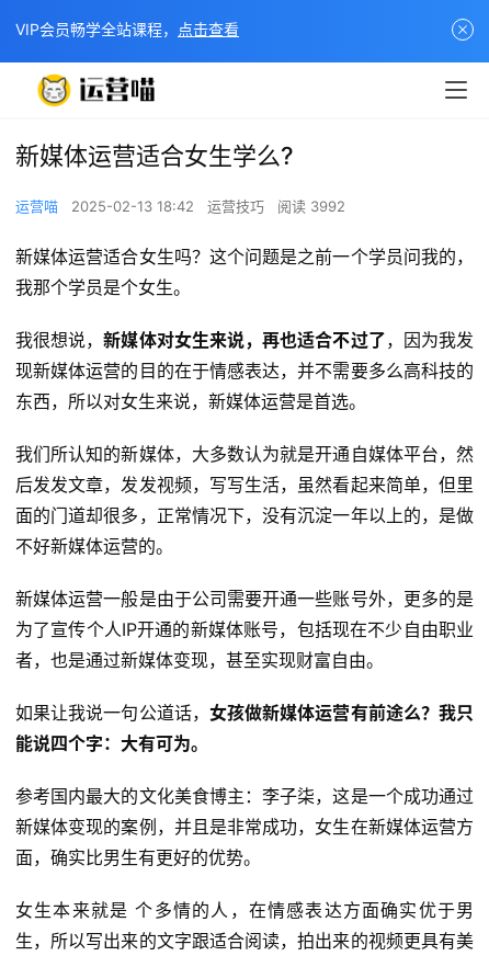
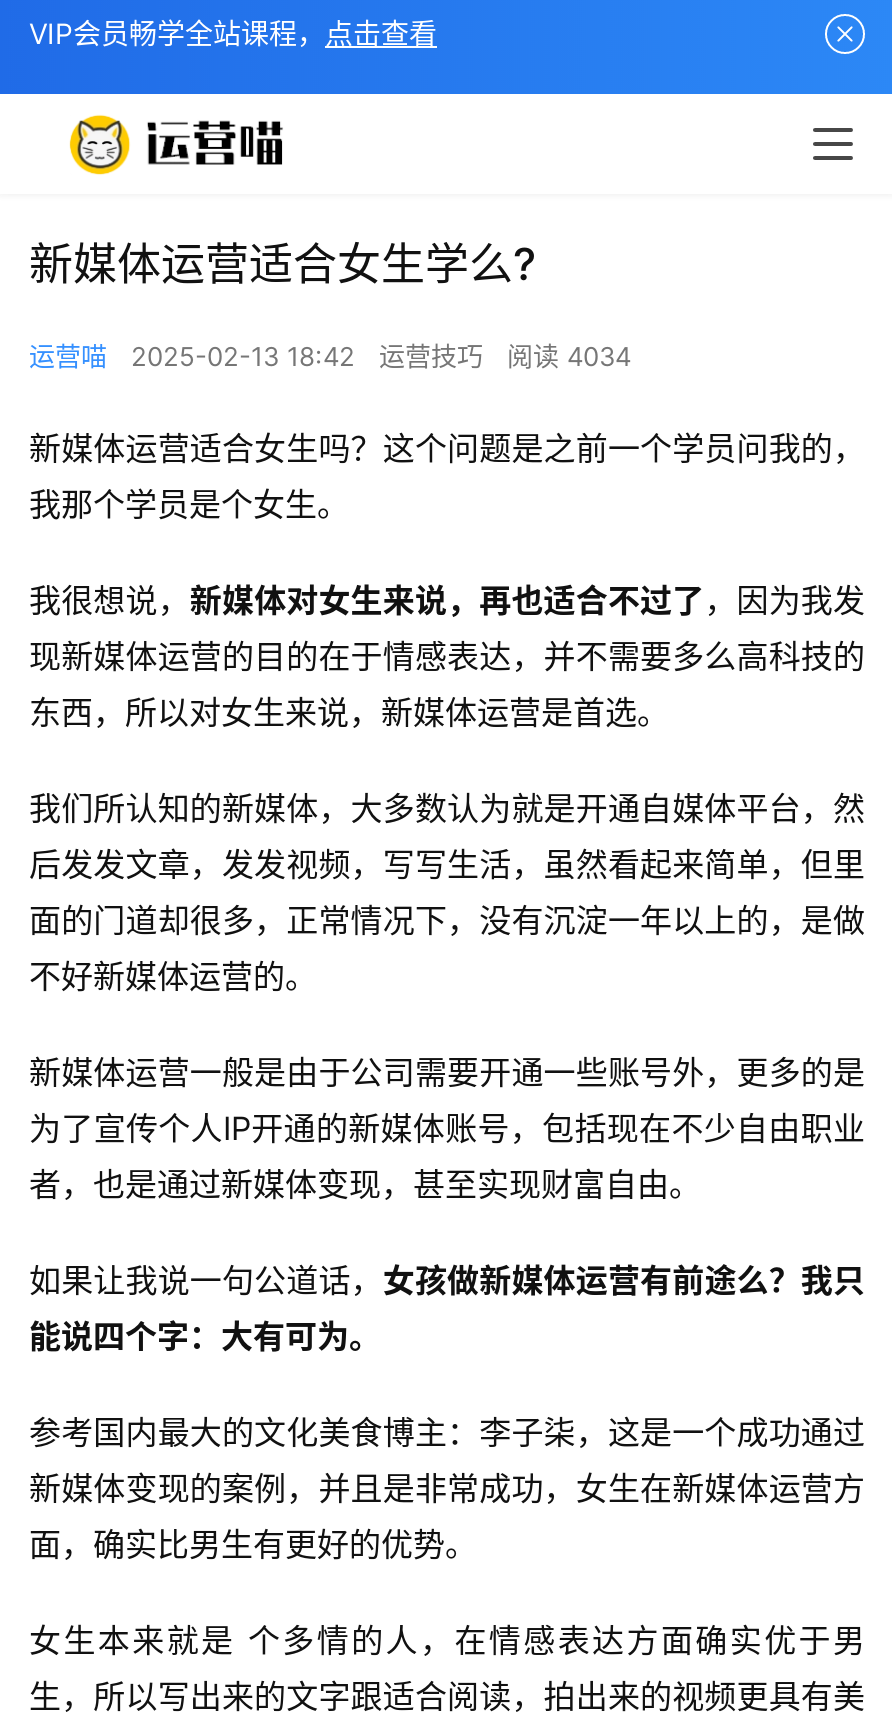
[15,197,345,215] 运营喵 2025-02-13 18:42 运营技巧 阅读 3992 -> [29,340,631,372] 运营喵 2025-02-13 18:42 运营技巧 阅读 4034

